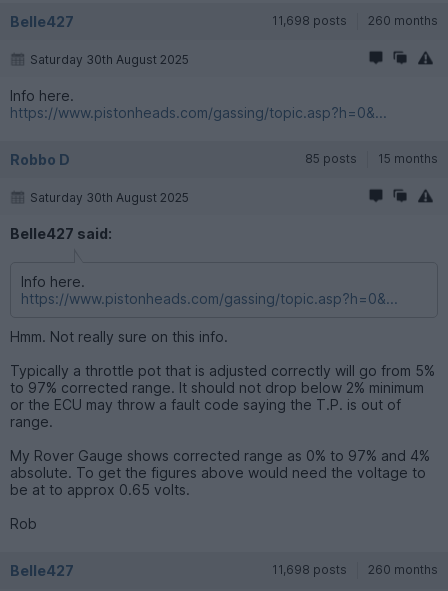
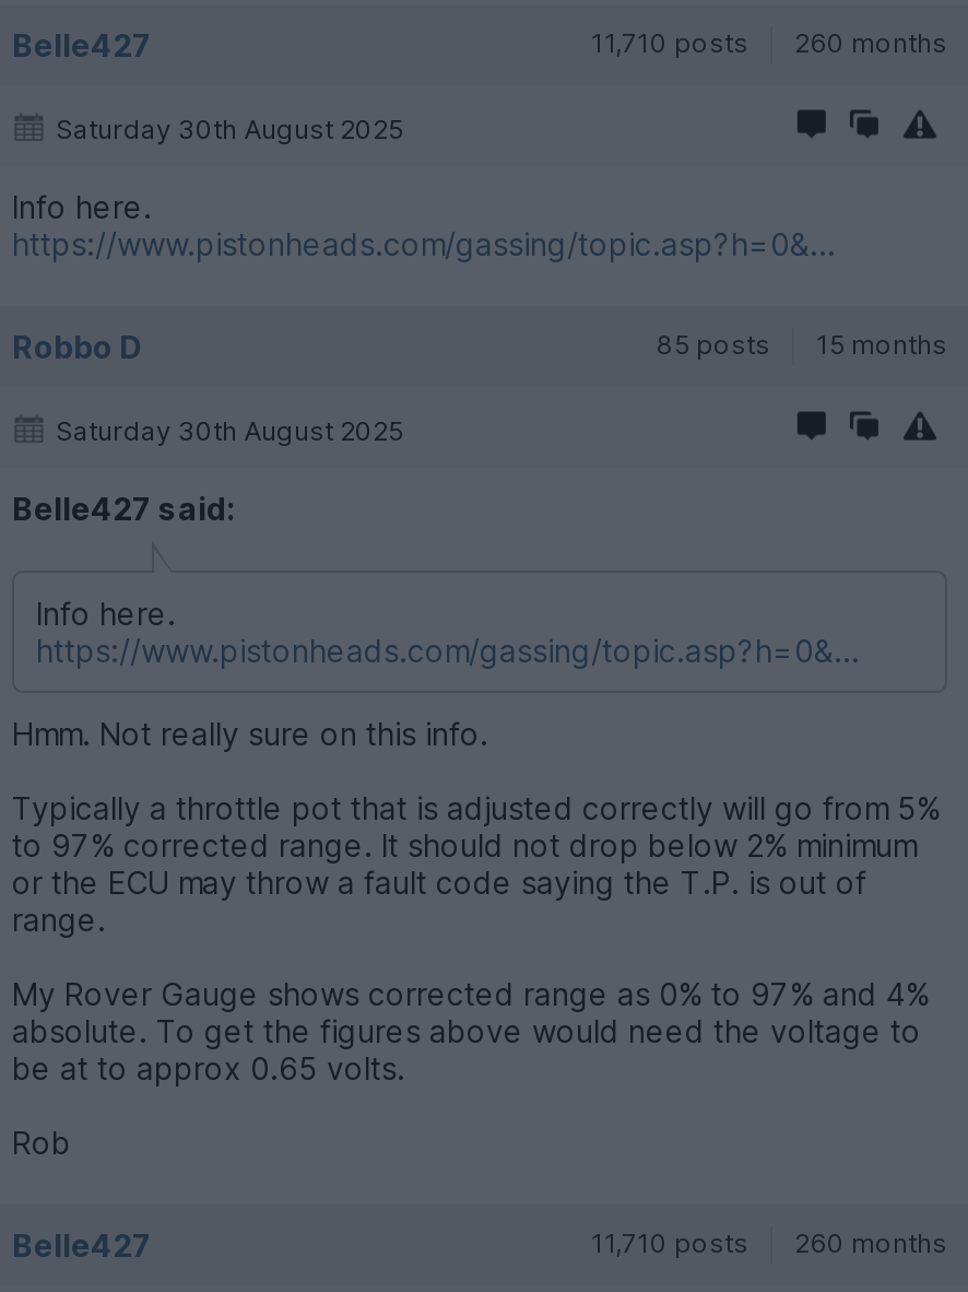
[272,13,438,28] 11,698 posts 260 months -> [591,26,947,59] 11,710 posts 260 months
[272,562,438,577] 11,698 posts 260 months -> [591,1226,947,1259] 11,710 posts 260 months

